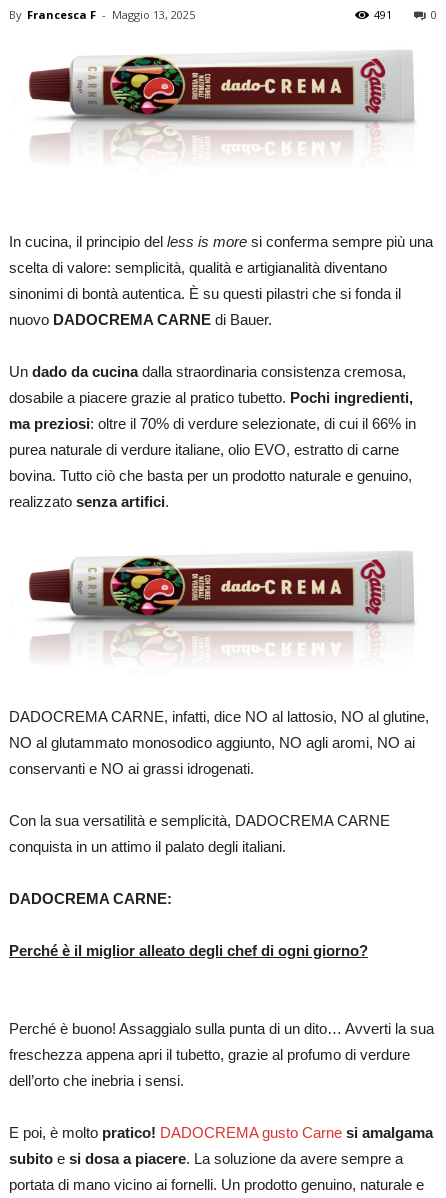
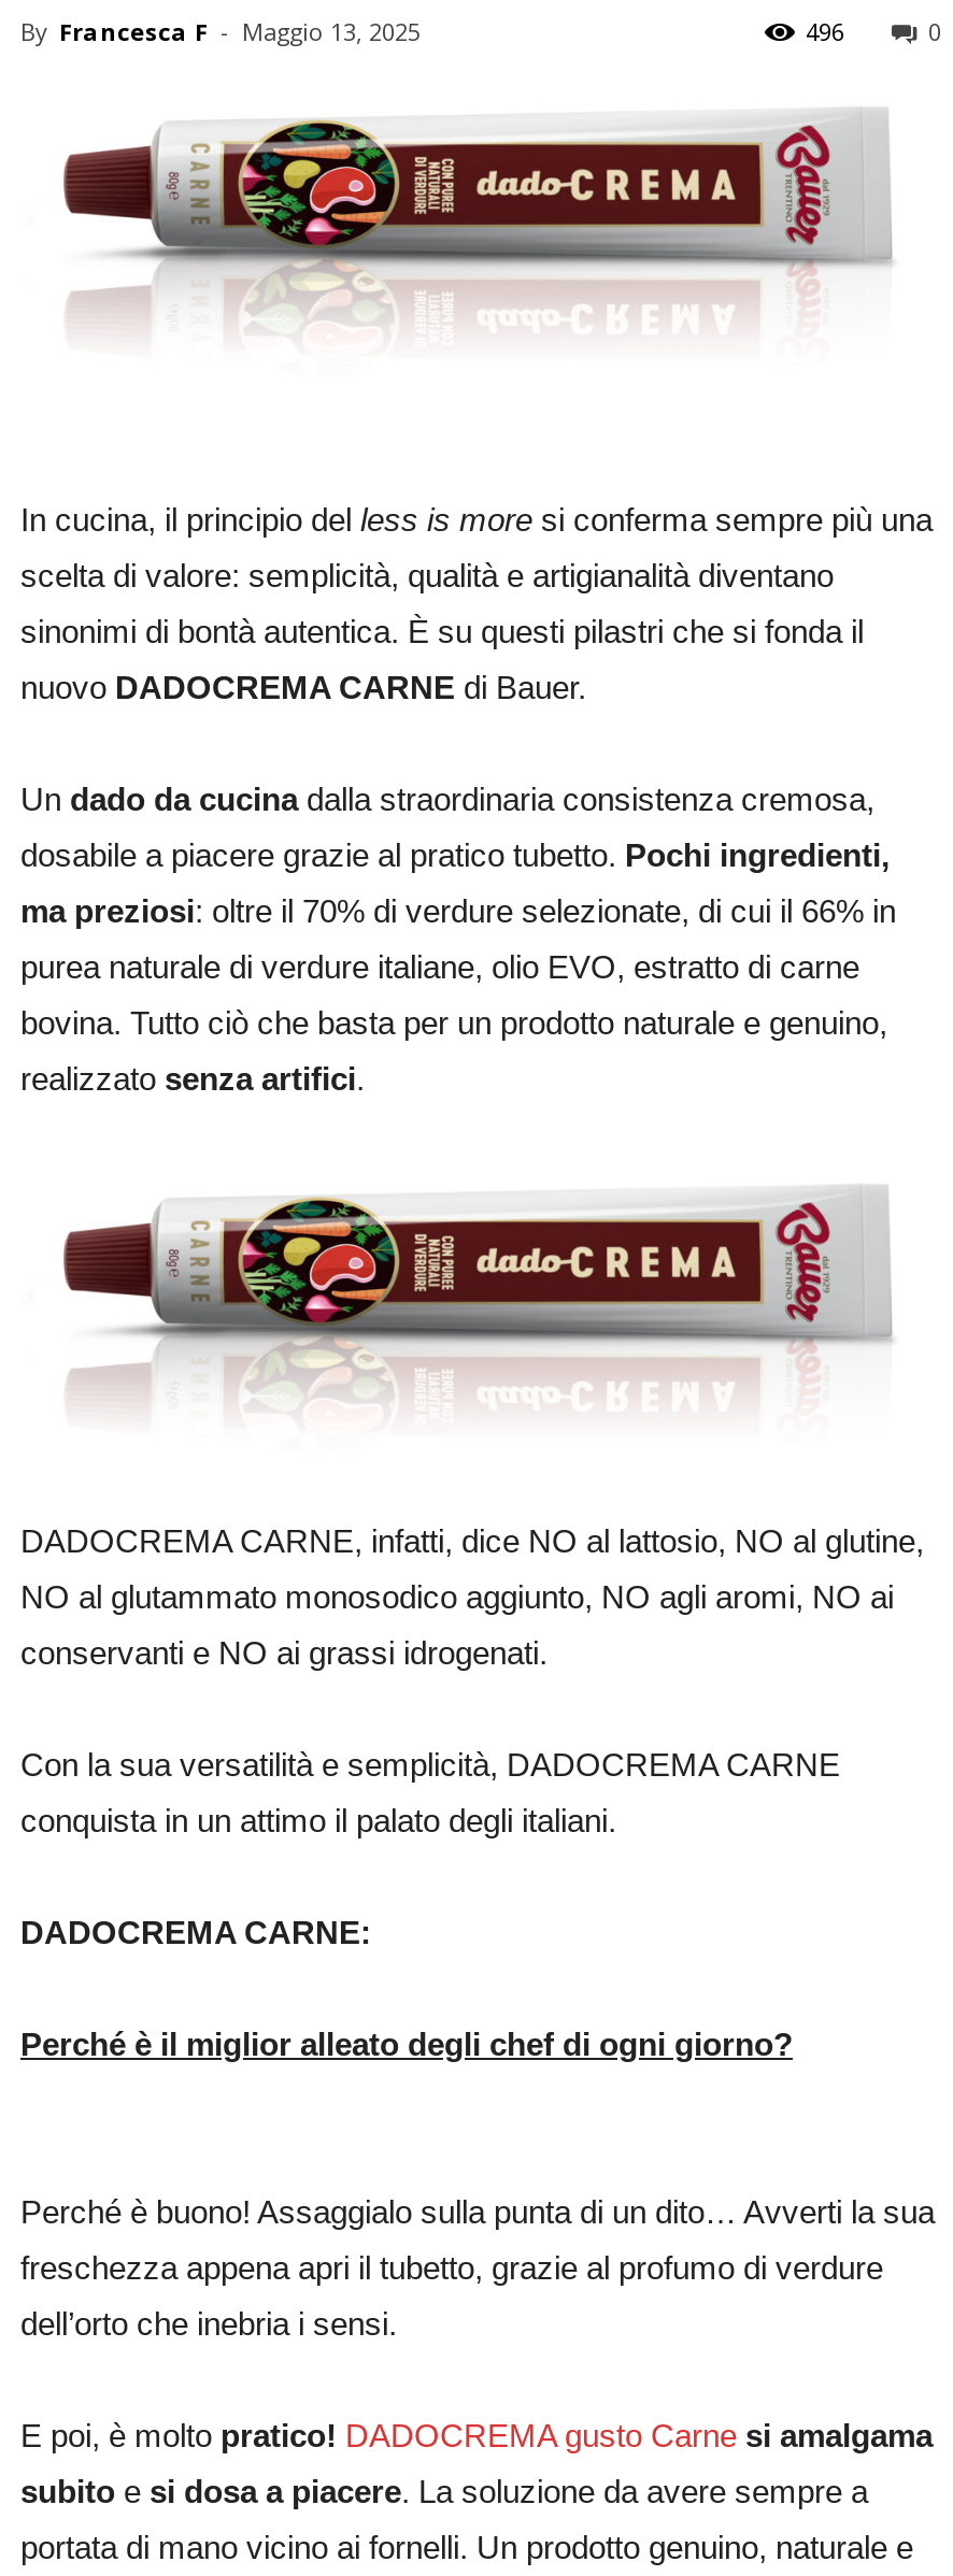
[374,7,392,22] 491 -> [806,15,844,47] 496

